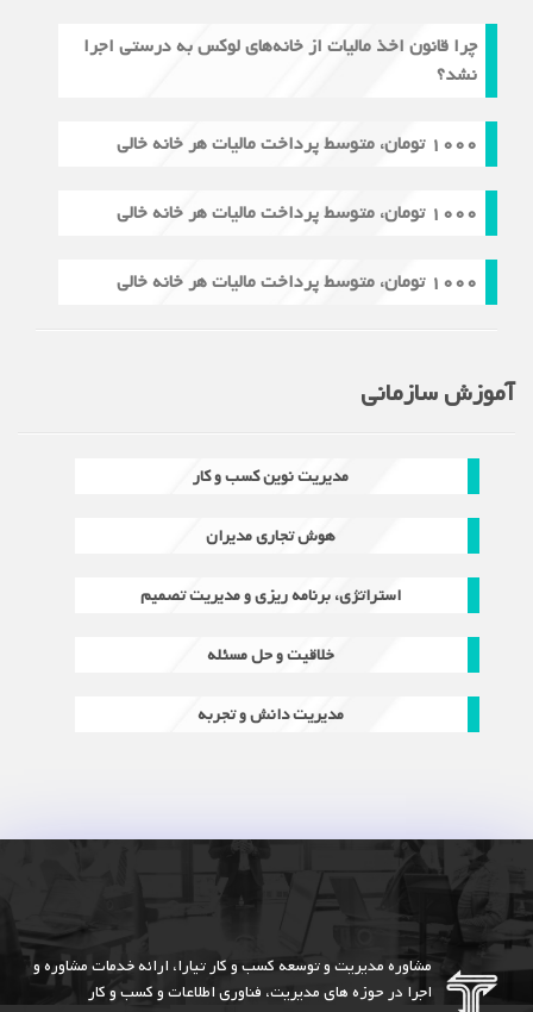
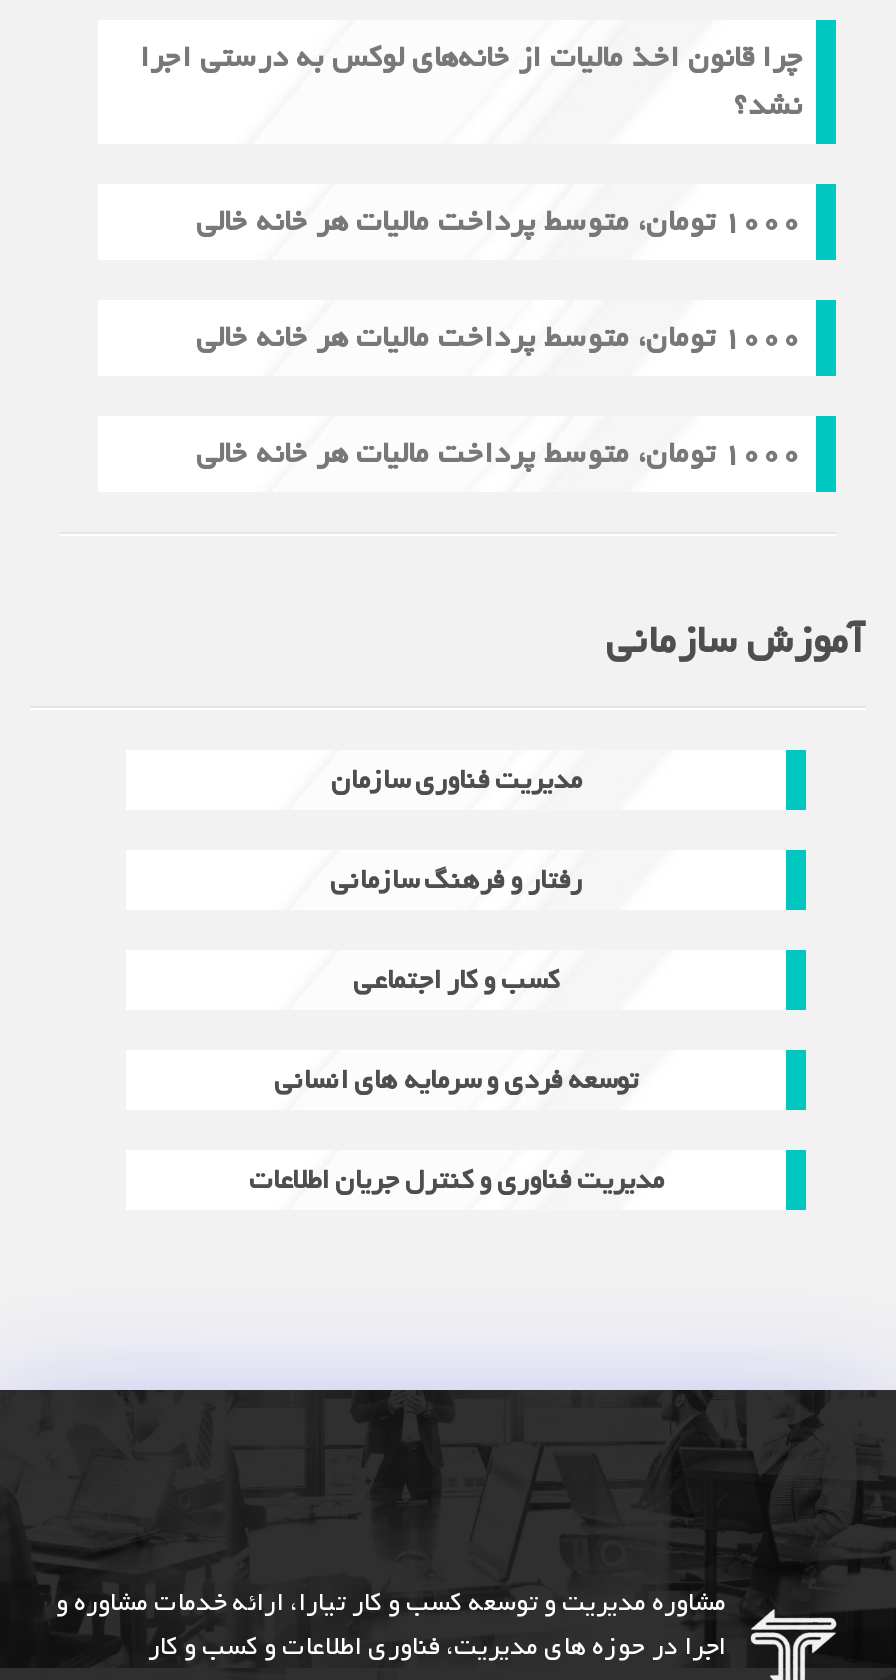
[193,463,349,489] مدیریت نوین کسب و کار -> [331,758,581,802] مدیریت فناوری سازمان
[206,523,336,549] هوش تجاری مدیران -> [330,858,582,902] رفتار و فرهنگ سازمانی
[141,582,402,608] استراتژی، برنامه ریزی و مدیریت تصمیم -> [353,958,559,1002] کسب و کار اجتماعی
[208,642,335,668] خلاقیت و حل مسئله -> [274,1058,638,1102] توسعه فردی و سرمایه های انسانی
[198,701,344,727] مدیریت دانش و تجربه -> [249,1158,663,1202] مدیریت فناوری و کنترل جریان اطلاعات

